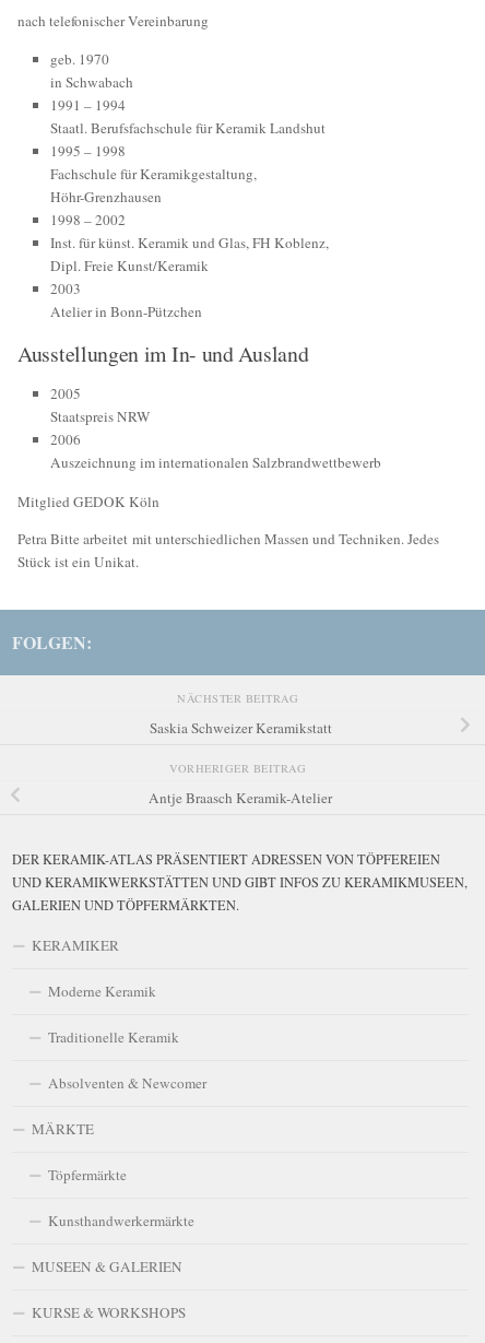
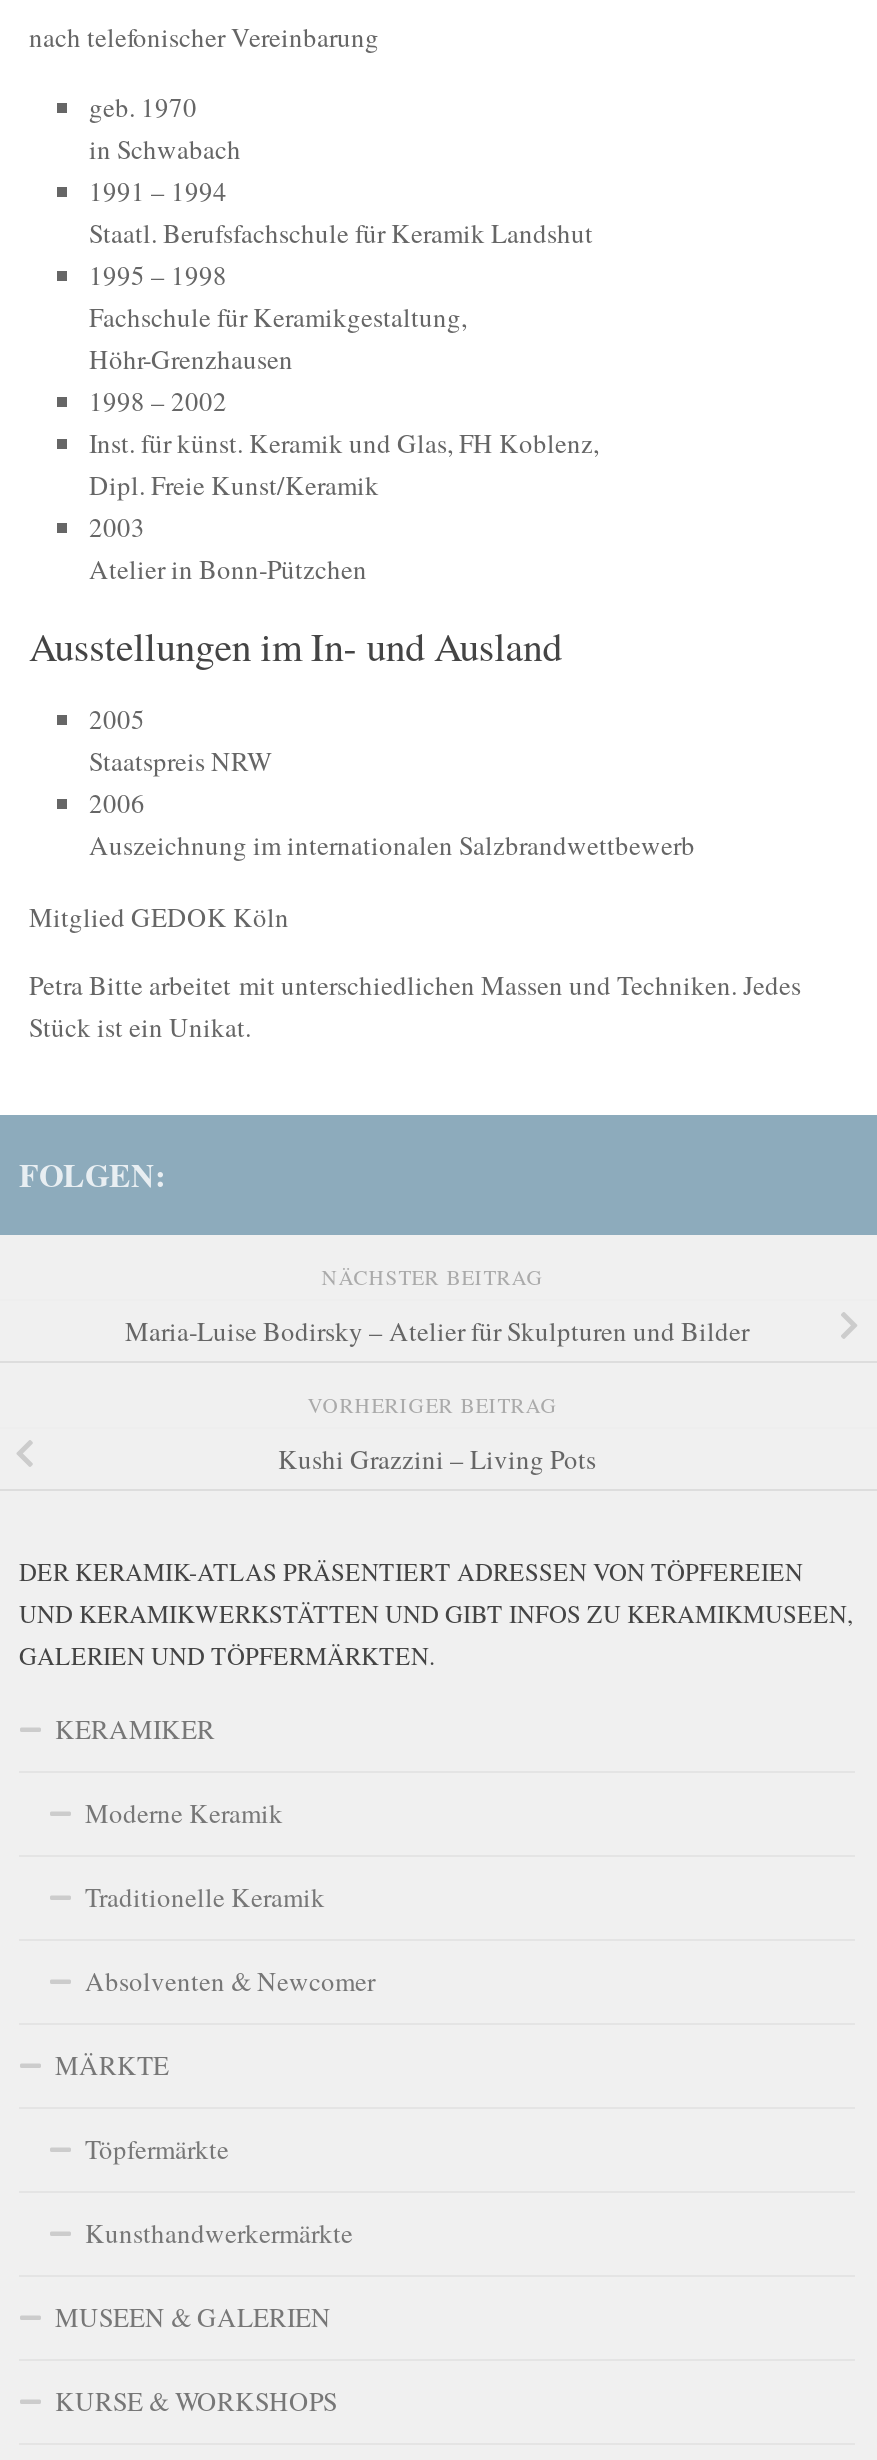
[149,718,332,737] Saskia Schweizer Keramikstatt -> [125,1313,749,1349] Maria-Luise Bodirsky – Atelier für Skulpturen und Bilder
[149,788,332,808] Antje Braasch Keramik-Atelier -> [278,1441,596,1477] Kushi Grazzini – Living Pots

